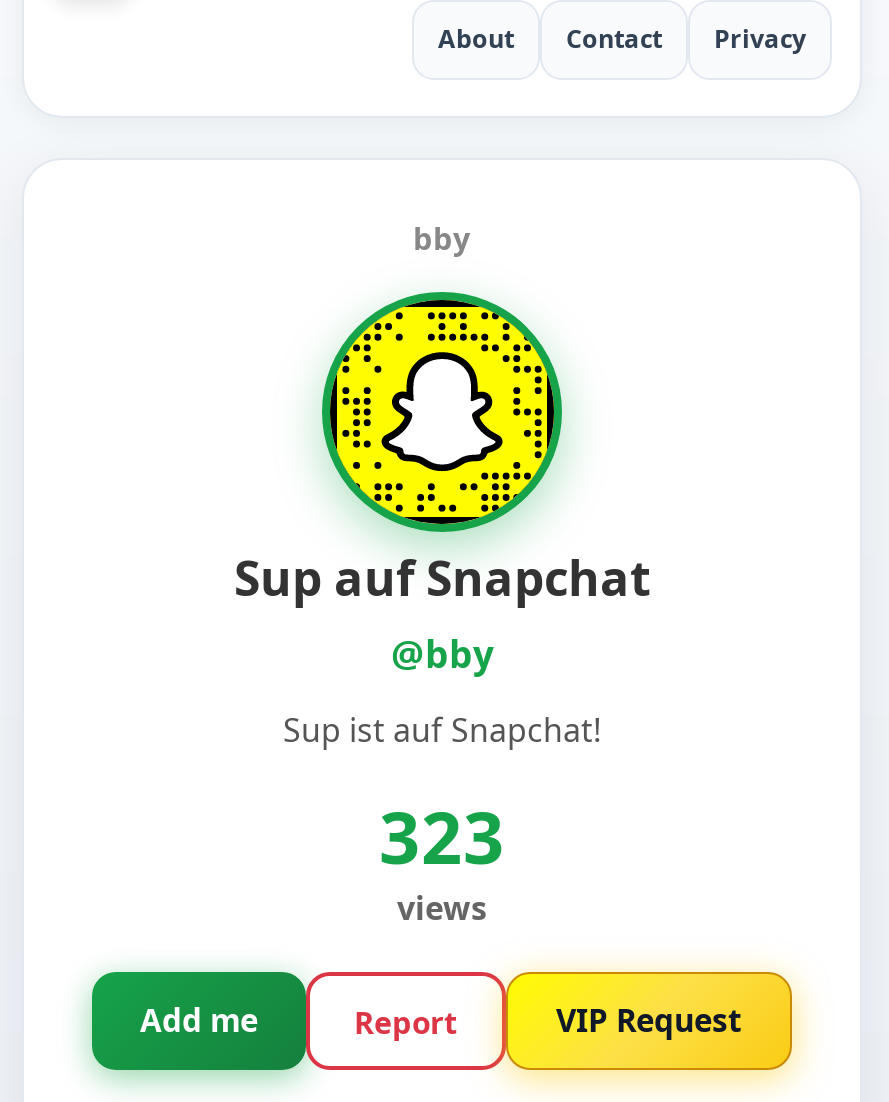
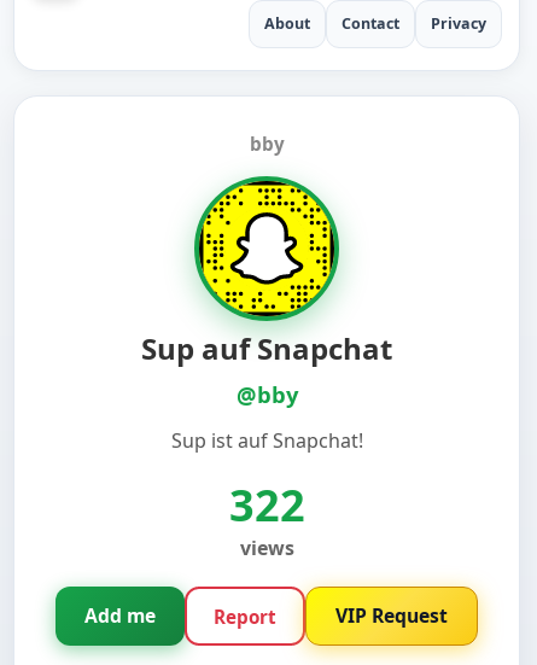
[379,788,505,886] 323 -> [229,476,305,535] 322

